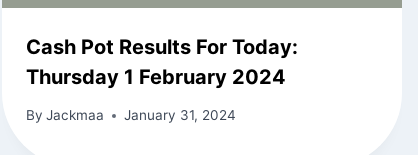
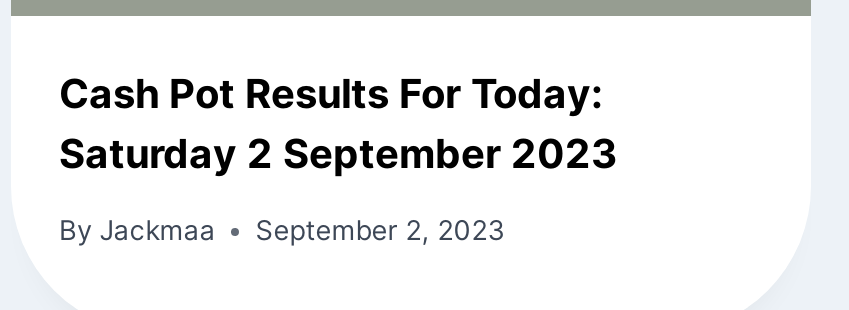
[26,65,286,89] Thursday 1 February 2024 -> [59,130,617,178] Saturday 2 September 2023
[26,107,236,123] By Jackmaa January 31, 2024 -> [59,215,505,247] By Jackmaa September 2, 2023

